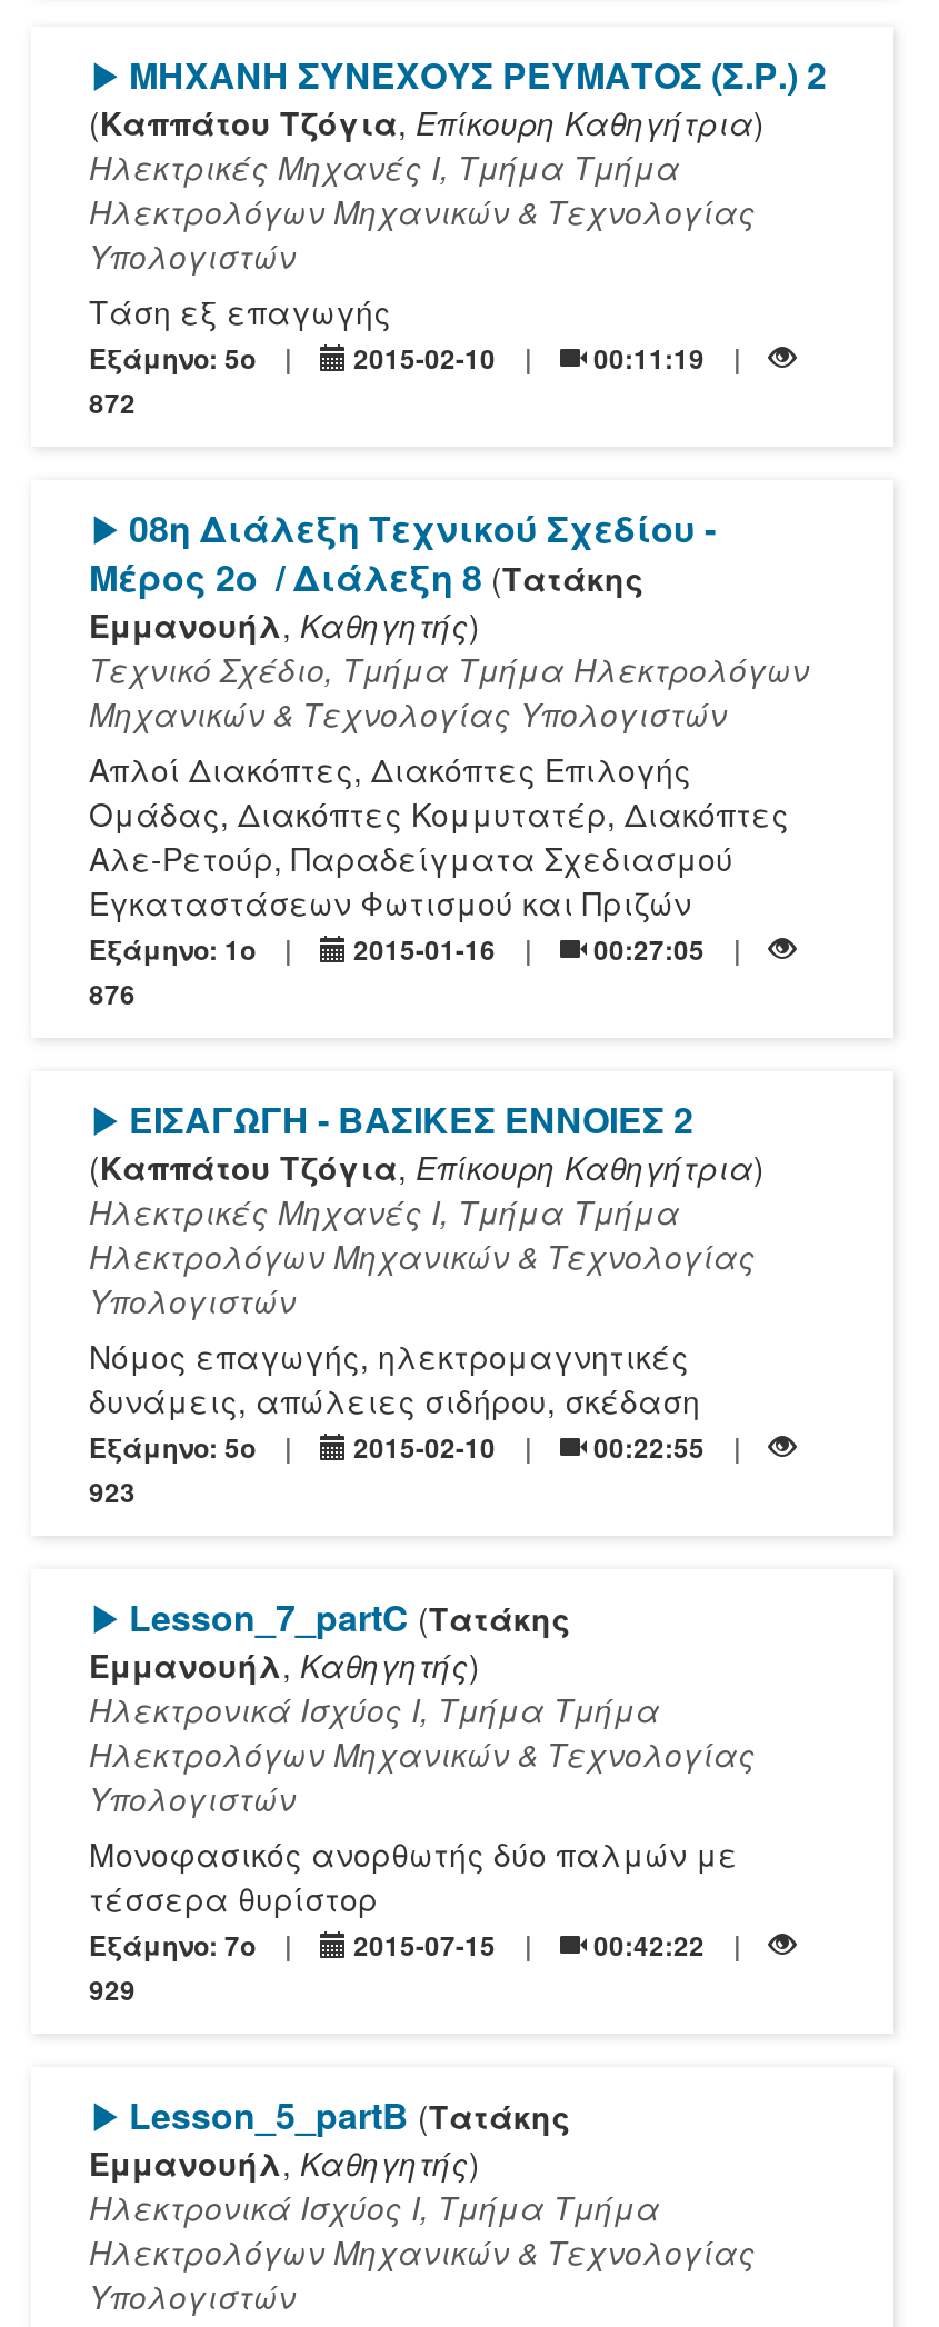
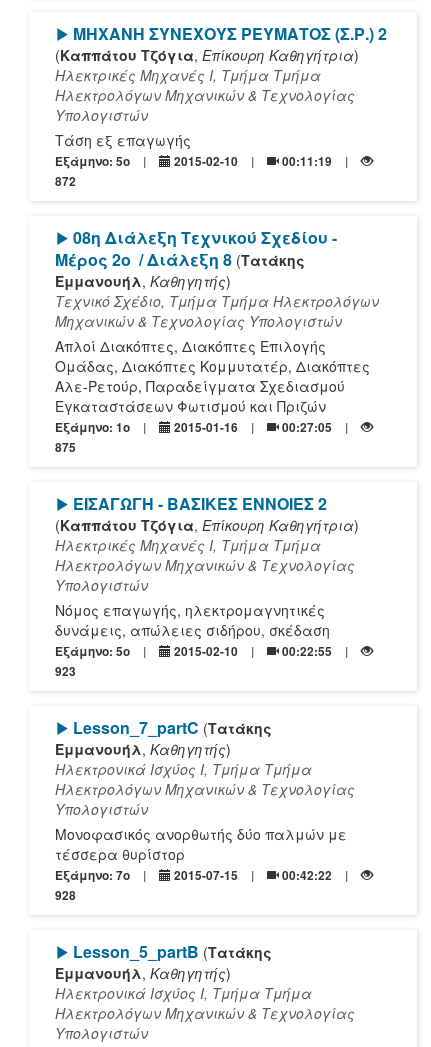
[89,977,136,1014] 876 -> [55,439,76,456] 875
[89,1972,136,2010] 929 -> [55,887,76,904] 928

